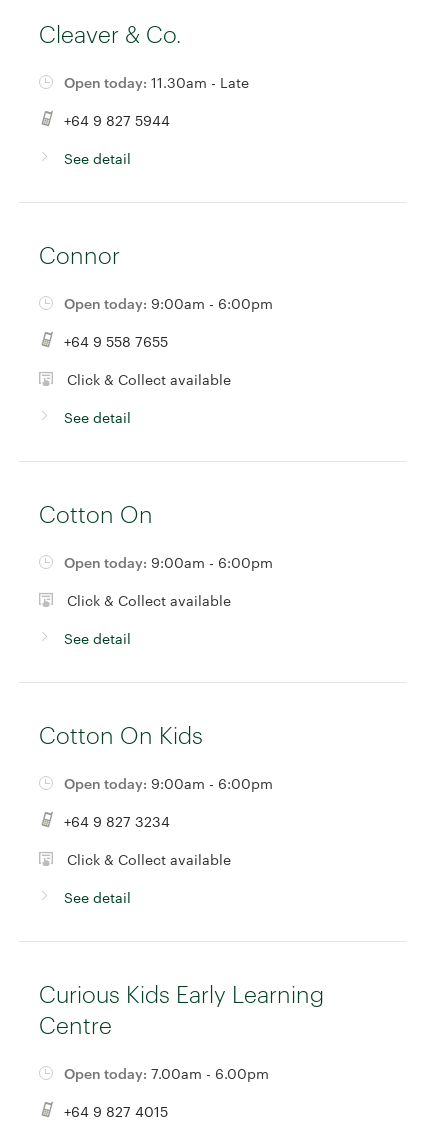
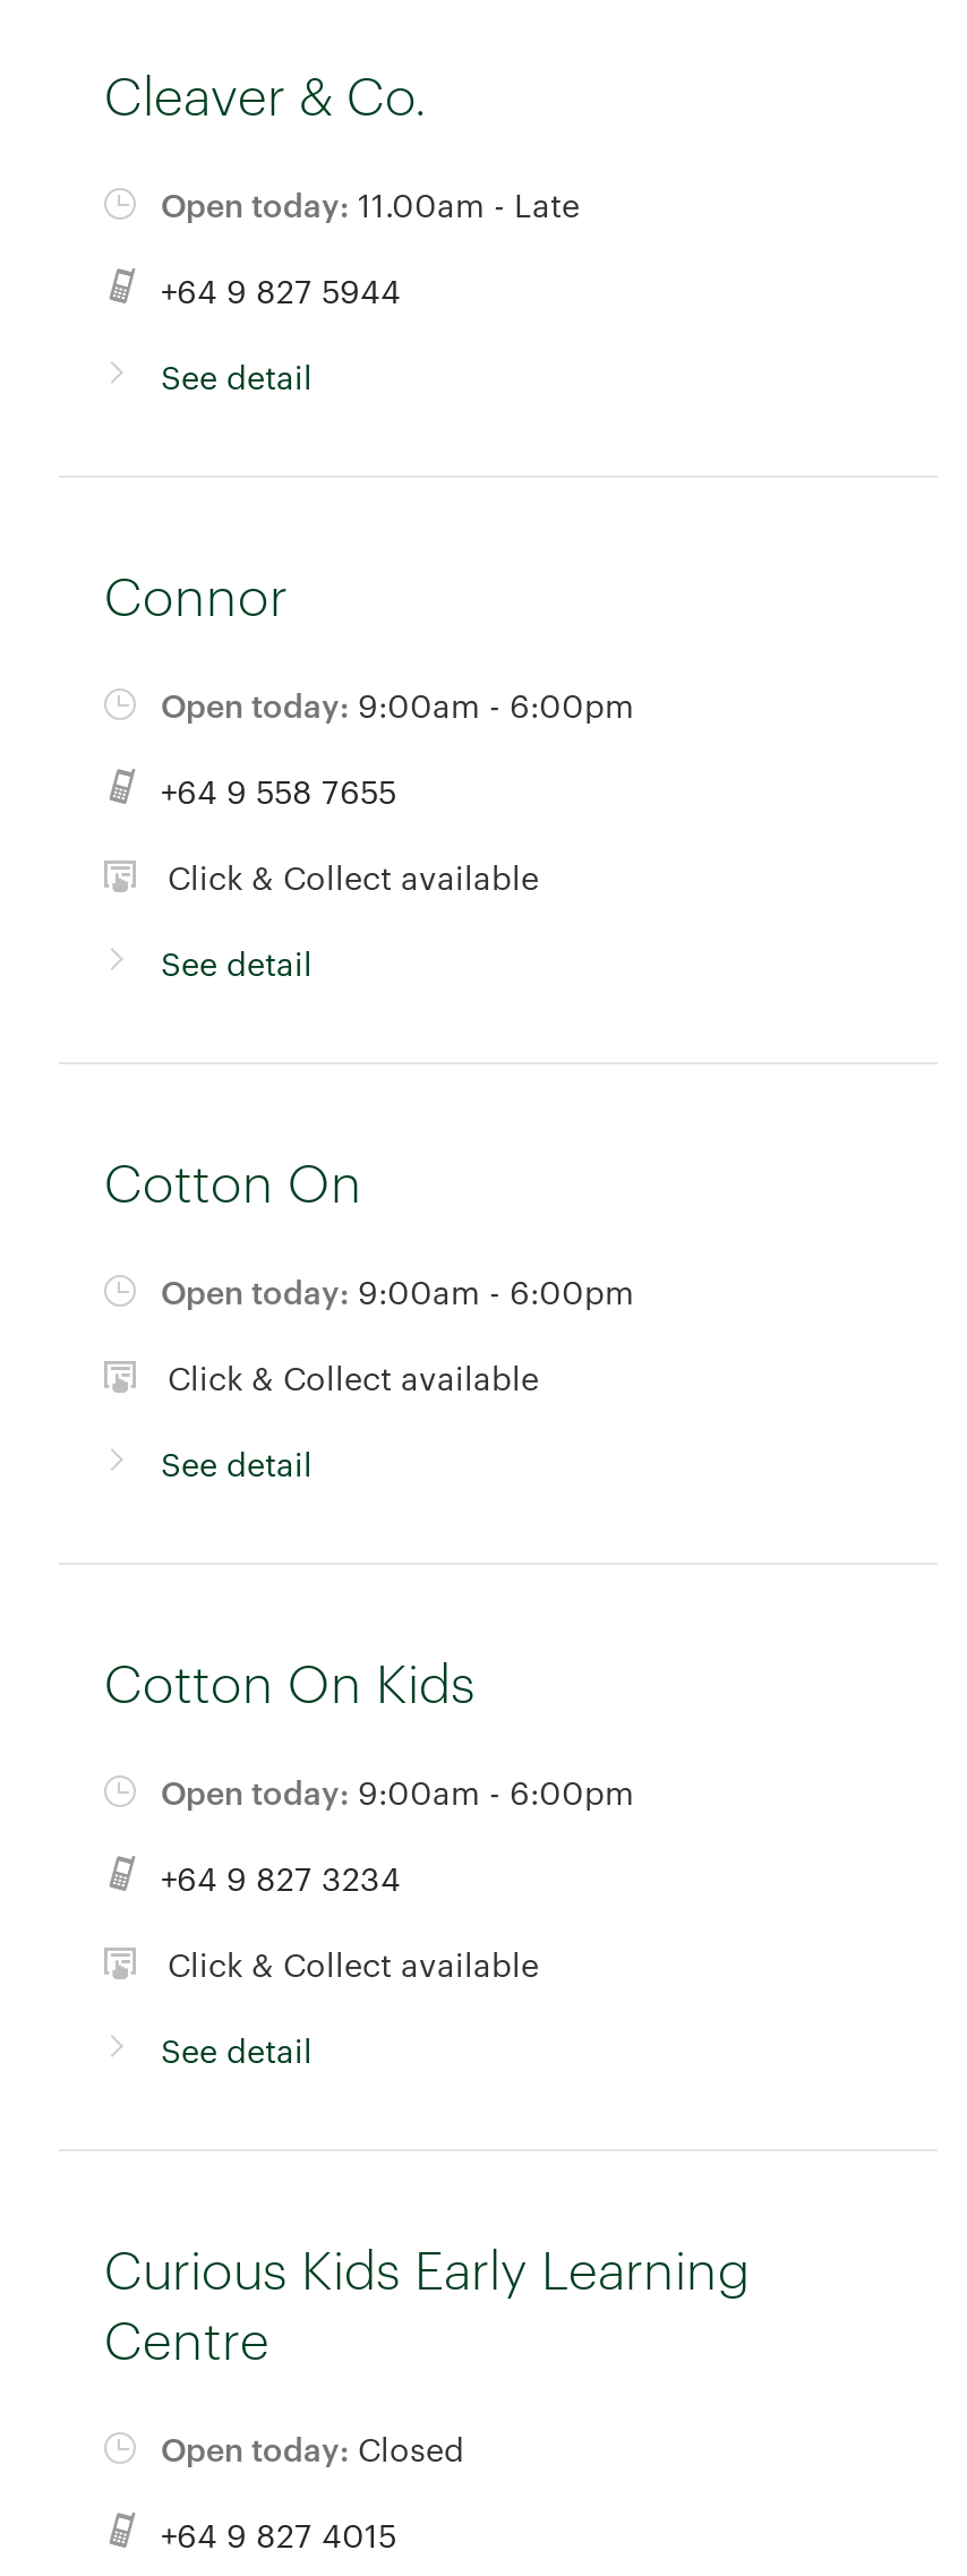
[64,72,249,92] Open today: 11.30am - Late -> [161,181,580,226] Open today: 11.00am - Late
[64,1063,269,1083] Open today: 7.00am - 6.00pm -> [161,2425,464,2471] Open today: Closed

